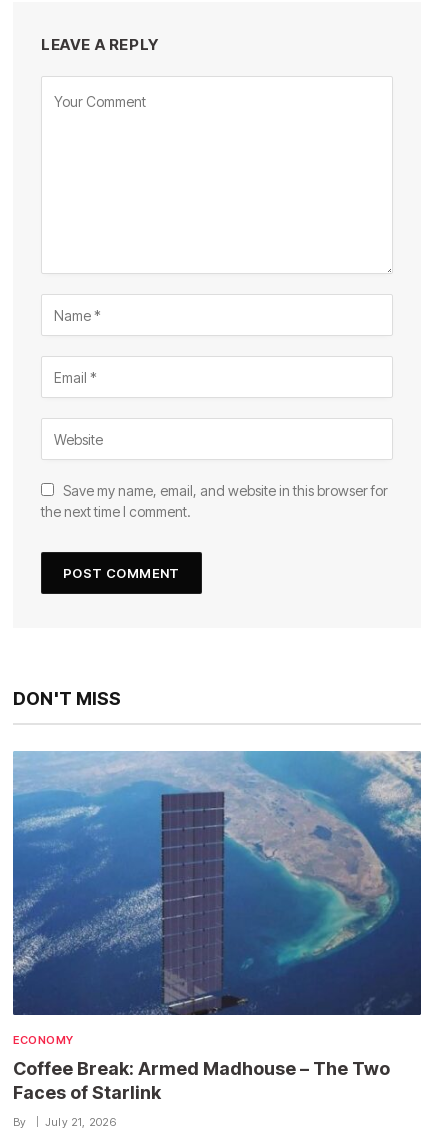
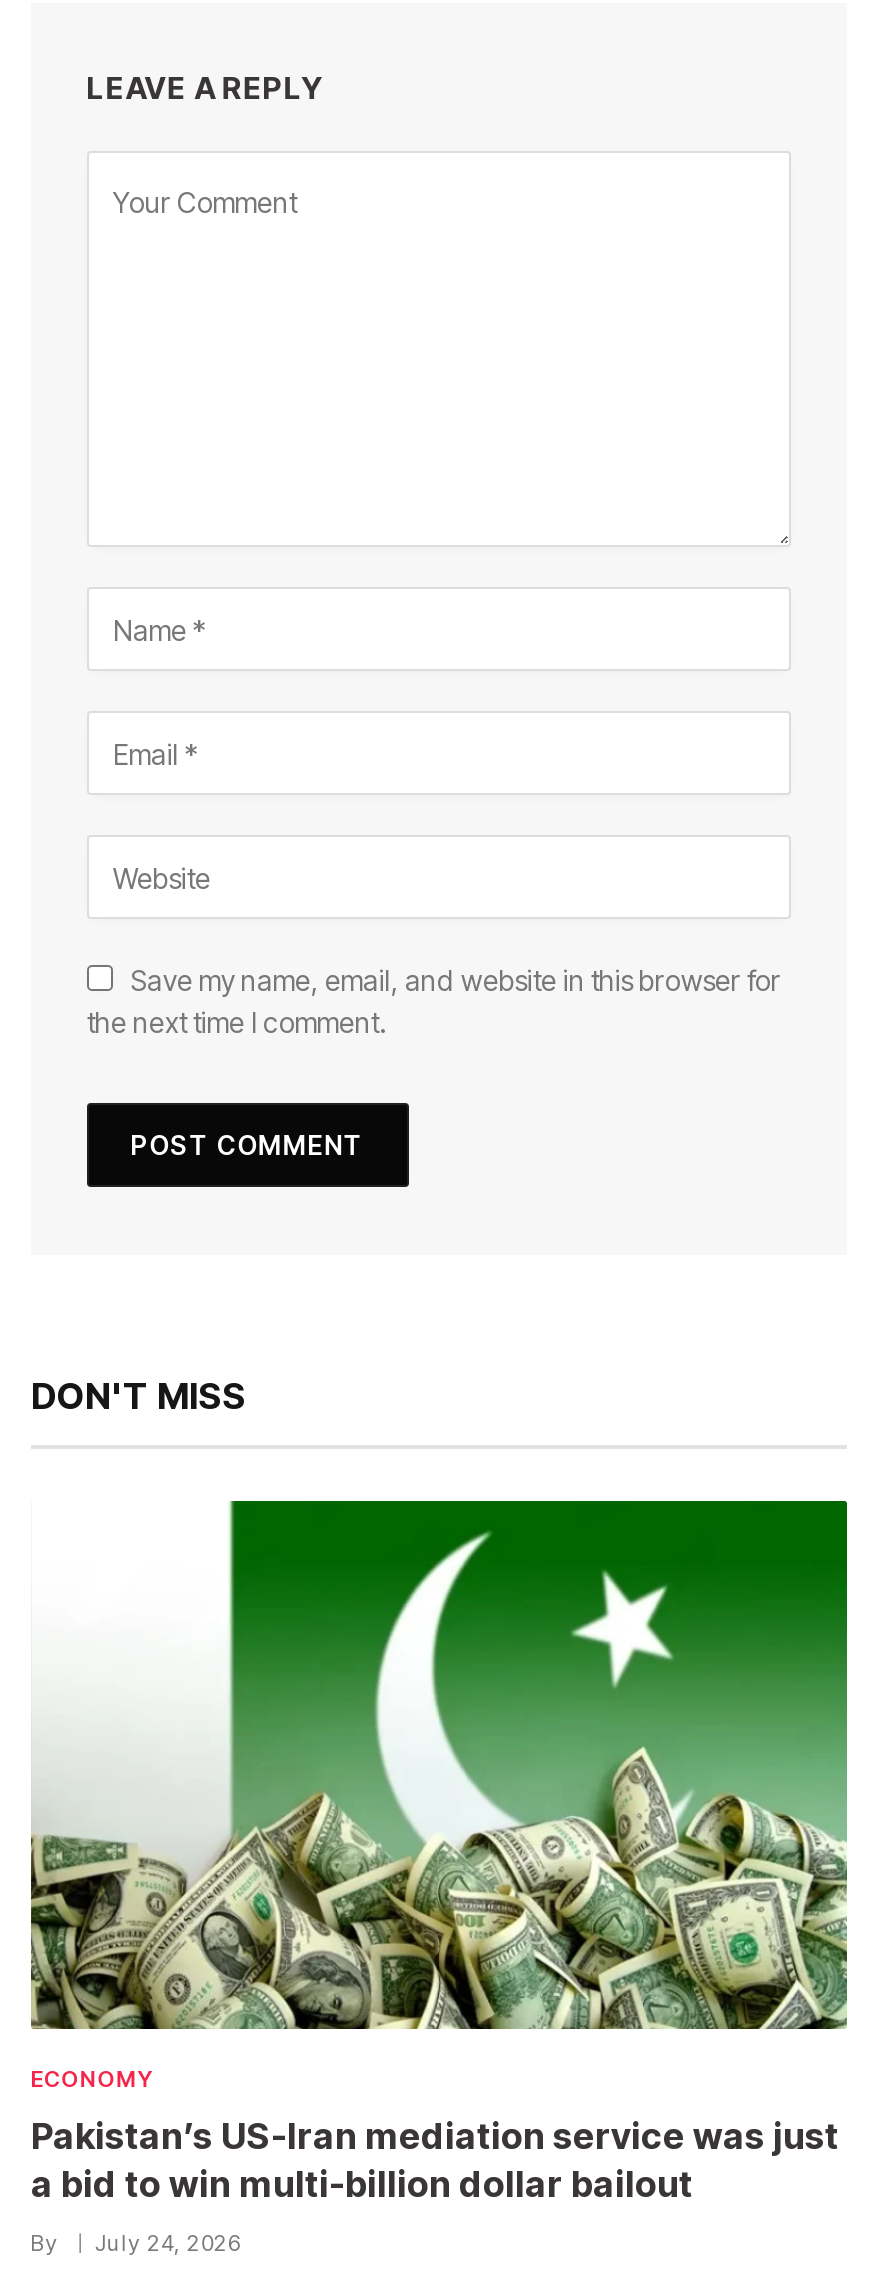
[12,750,422,1016] [image] -> [29,1499,849,2031] [image]
[13,1058,390,1103] Coffee Break: Armed Madhouse – The Two | Faces of Starlink -> [31,2114,839,2204] Pakistan’s US-Iran mediation service was just | a bid to win multi-billion dollar bailout
[13,1115,116,1129] By July 21, 2026 -> [31,2228,241,2256] By July 24, 2026

